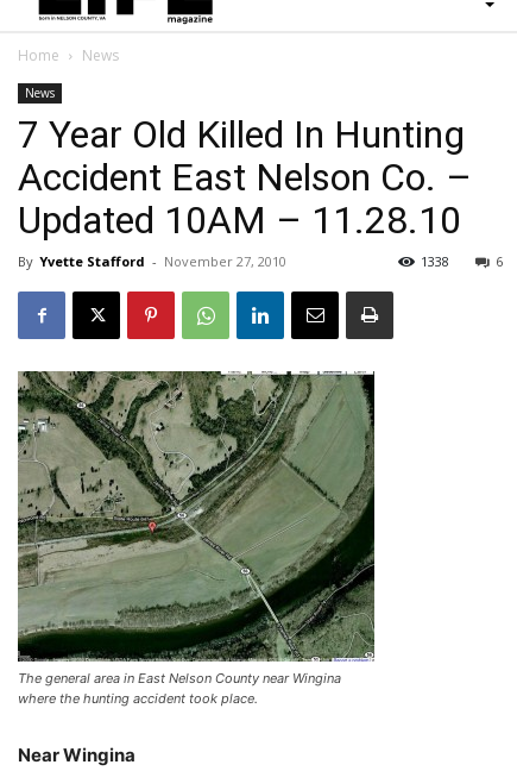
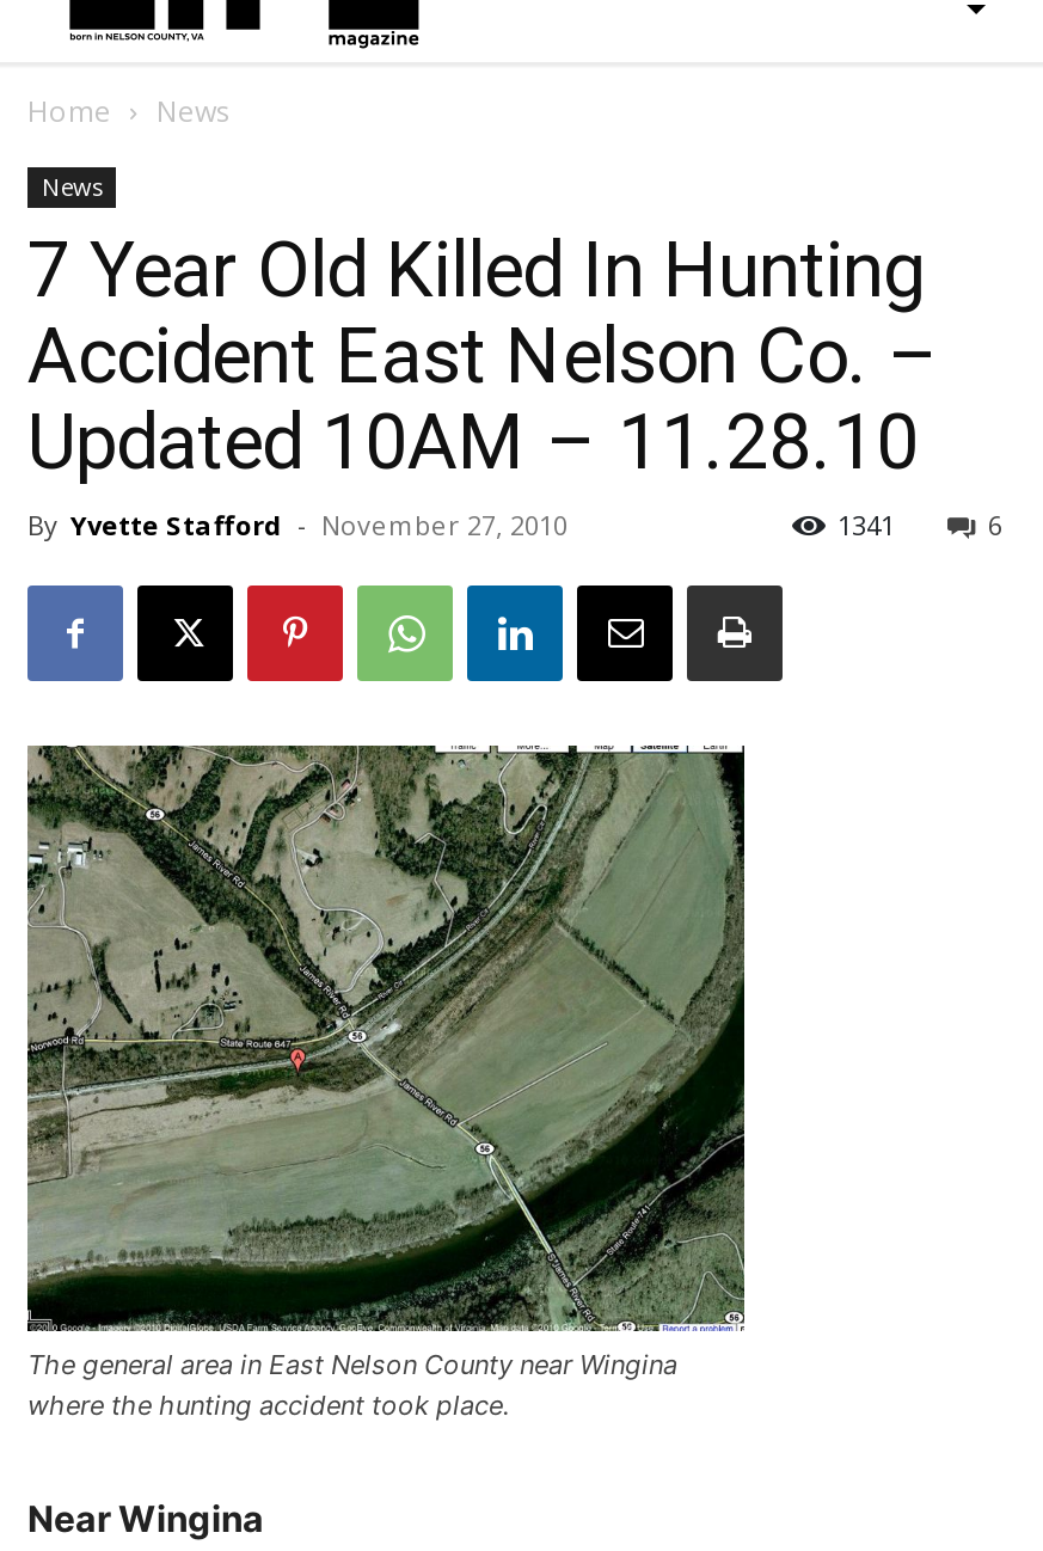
[421,252,449,270] 1338 -> [838,507,895,543] 1341

